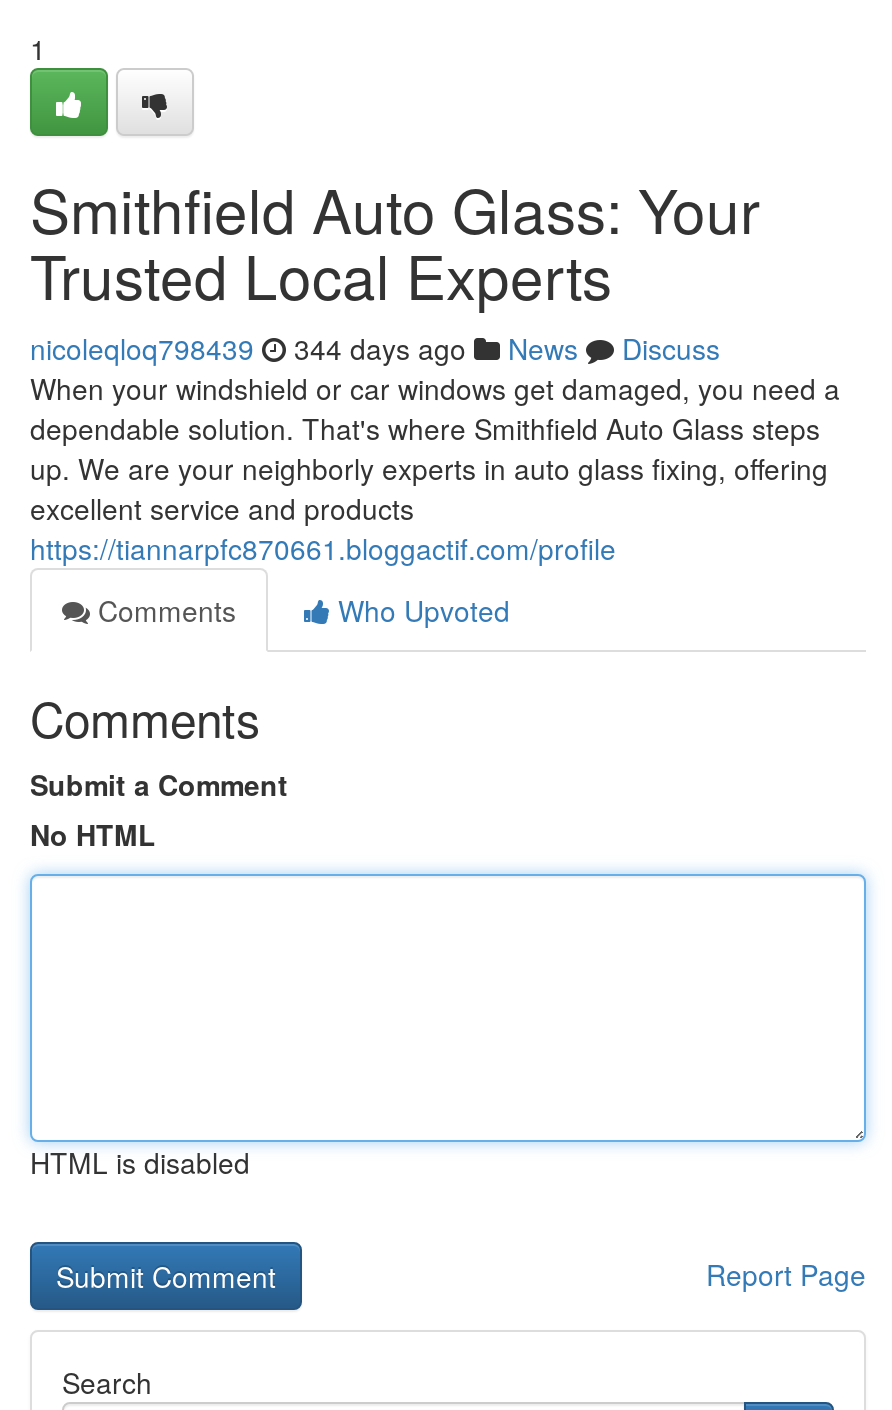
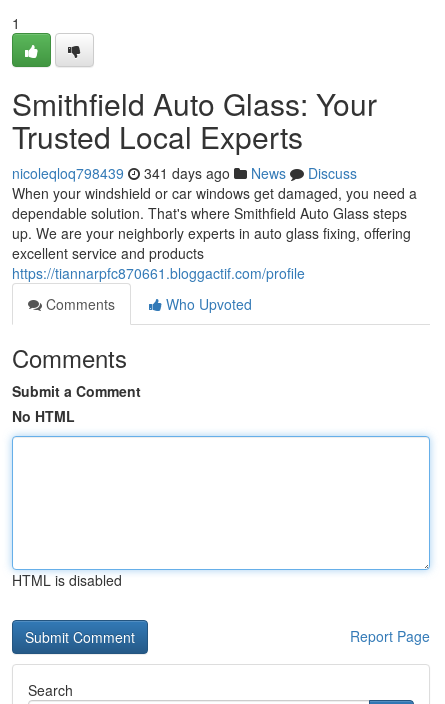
[30,328,720,368] nicoleqloq798439 344 days ago News Discuss -> [12,163,357,183] nicoleqloq798439 341 days ago News Discuss

